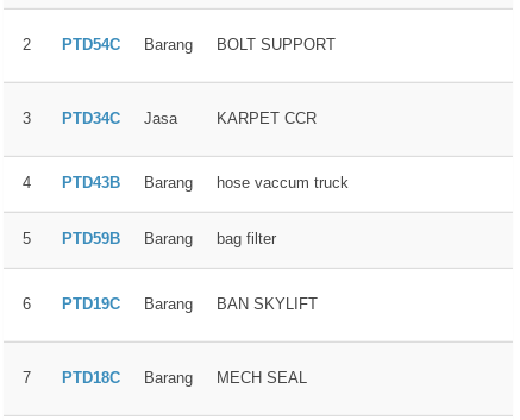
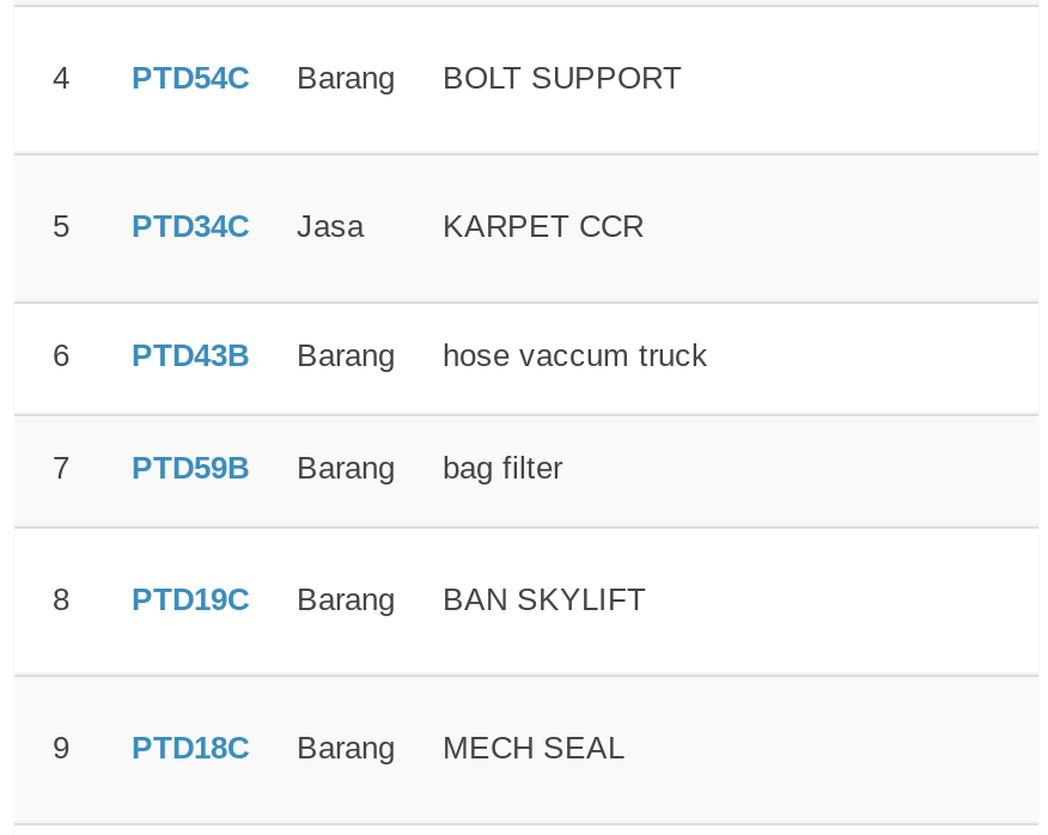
[23,36,336,54] 2 PTD54C Barang BOLT SUPPORT -> [53,60,682,96] 4 PTD54C Barang BOLT SUPPORT
[23,109,177,127] 3 PTD34C Jasa -> [53,208,364,244] 5 PTD34C Jasa
[23,174,349,192] 4 PTD43B Barang hose vaccum truck -> [53,337,708,373] 6 PTD43B Barang hose vaccum truck
[23,230,276,247] 5 PTD59B Barang bag filter -> [53,450,562,486] 7 PTD59B Barang bag filter
[23,295,318,313] 6 PTD19C Barang BAN SKYLIFT -> [53,581,646,617] 8 PTD19C Barang BAN SKYLIFT
[23,369,307,387] 7 PTD18C Barang MECH SEAL -> [53,730,624,766] 9 PTD18C Barang MECH SEAL

